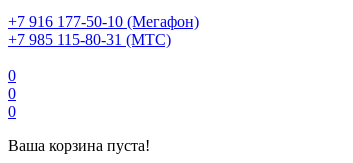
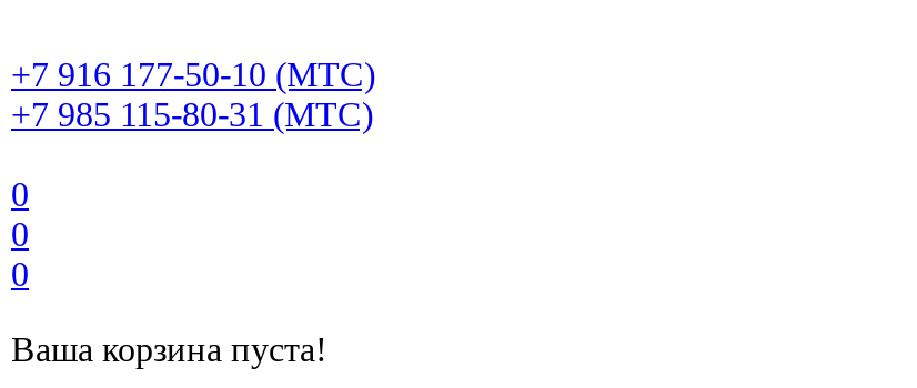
[8,13,199,30] +7 916 177-50-10 (Мегафон) -> [11,55,375,93] +7 916 177-50-10 (МТС)

